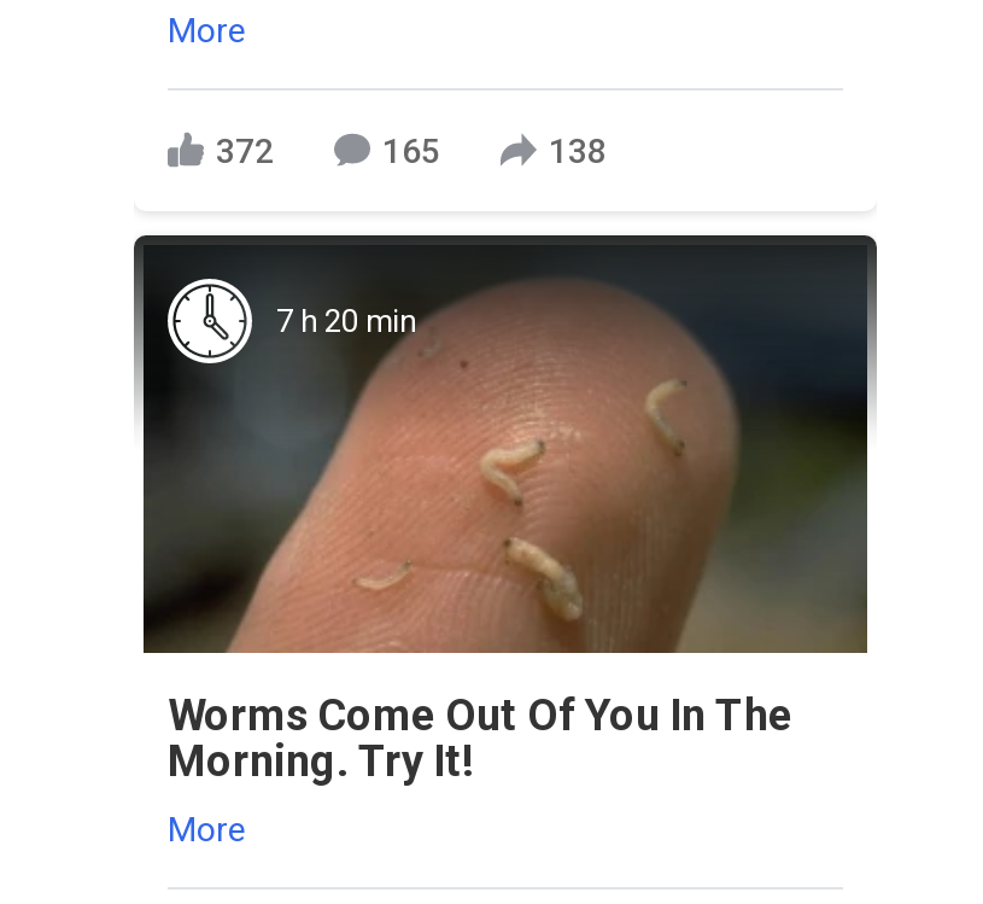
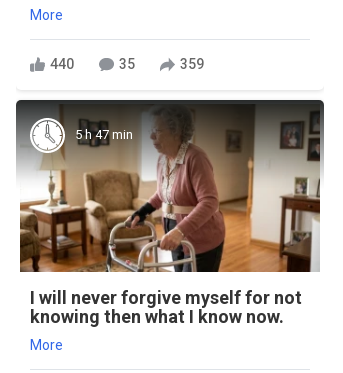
[216,132,607,170] 372 | 165 | 138 -> [50,56,204,72] 440 | 35 | 359
[141,252,870,655] [image] | 7 h 20 min -> [19,106,320,273] [image] | 5 h 47 min
[168,690,792,786] Worms Come Out Of You In The | Morning. Try It! -> [30,287,302,327] I will never forgive myself for not | knowing then what I know now.

